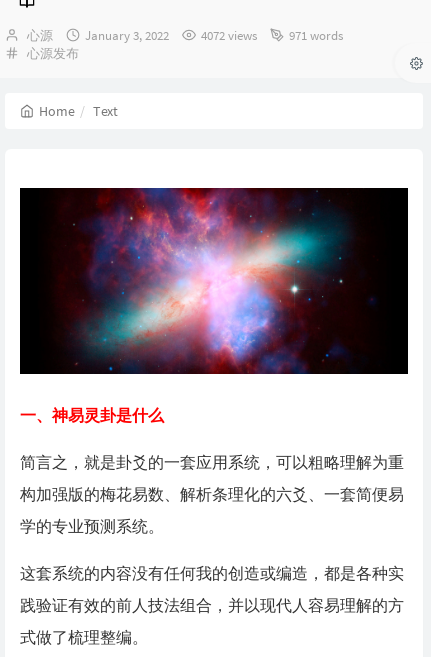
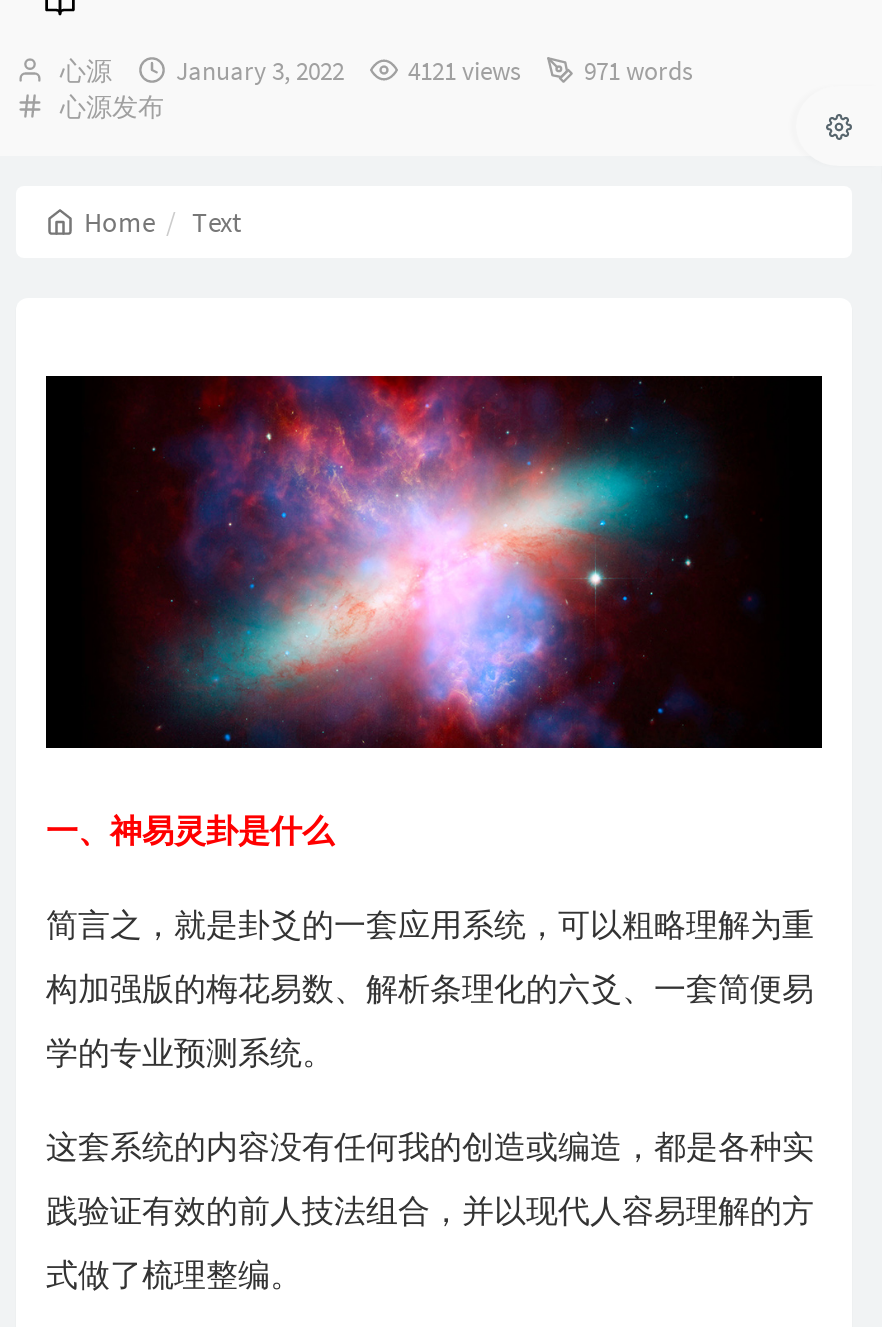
[201,27,257,44] 4072 views -> [408,54,520,88] 4121 views

